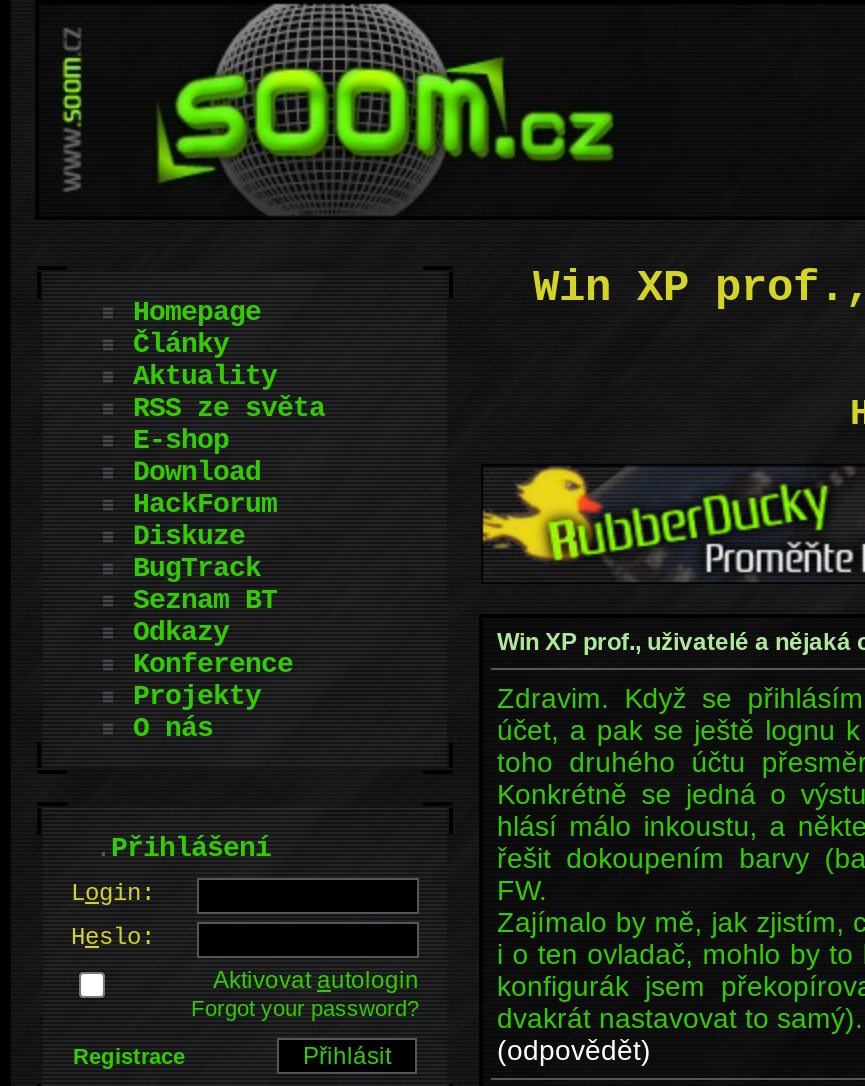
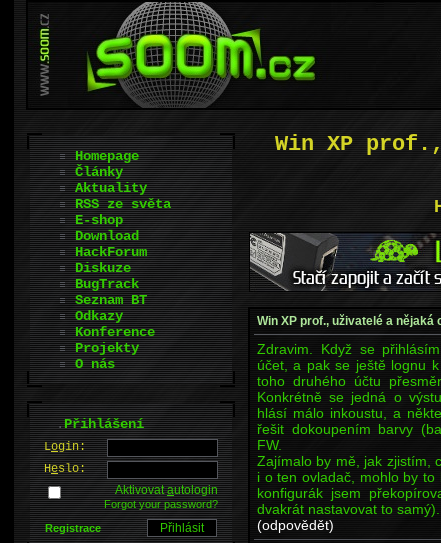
[481,466,859,580] [image] -> [249,232,438,291] [image]

